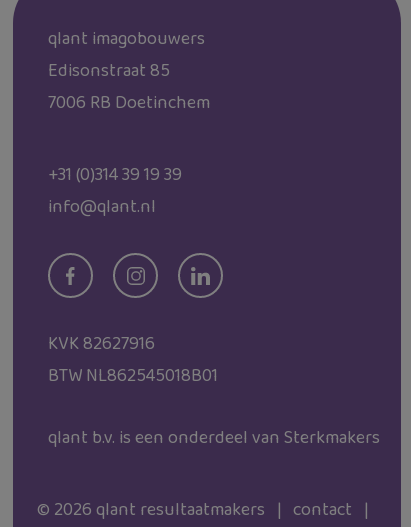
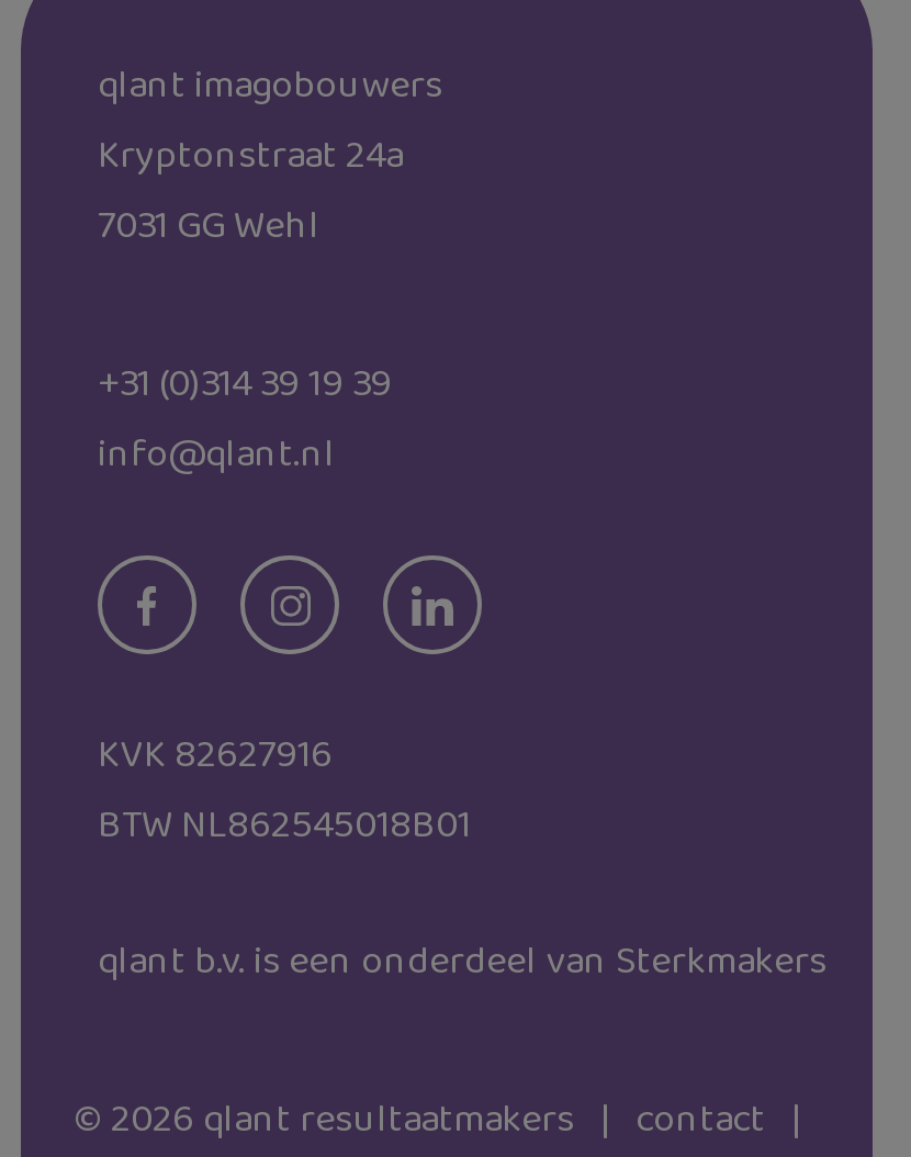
[48,57,210,117] Edisonstraat 85 | 7006 RB Doetinchem -> [98,124,403,256] Kryptonstraat 24a | 7031 GG Wehl

